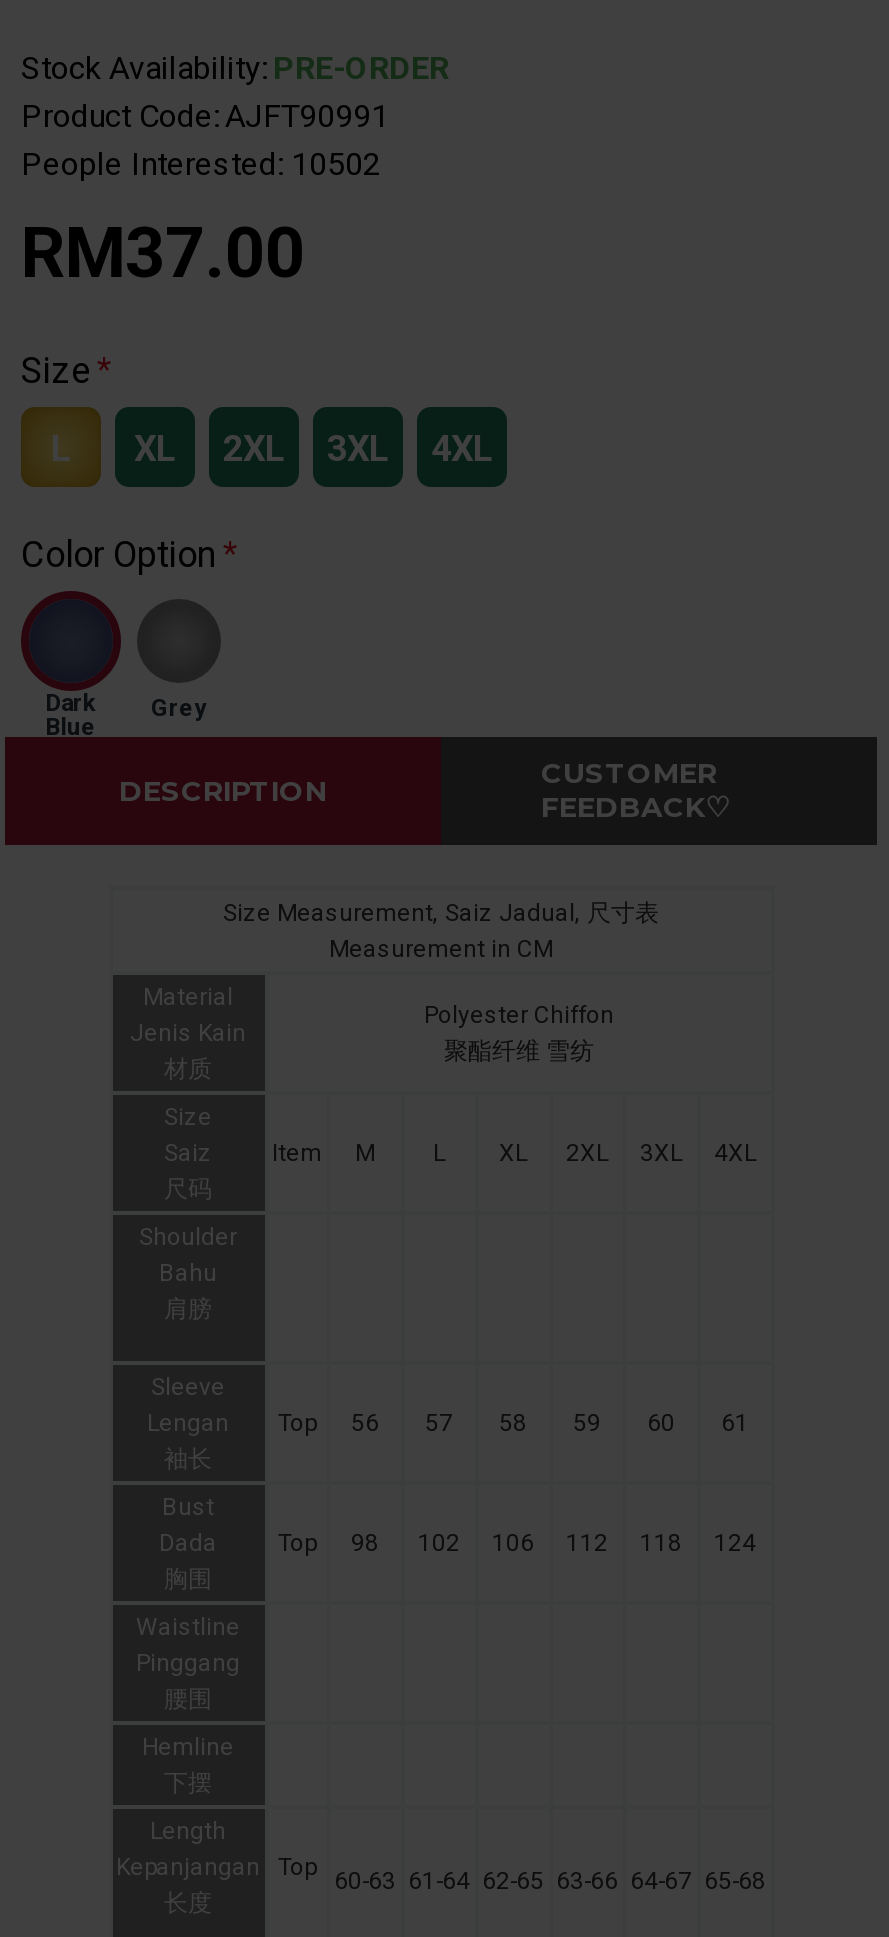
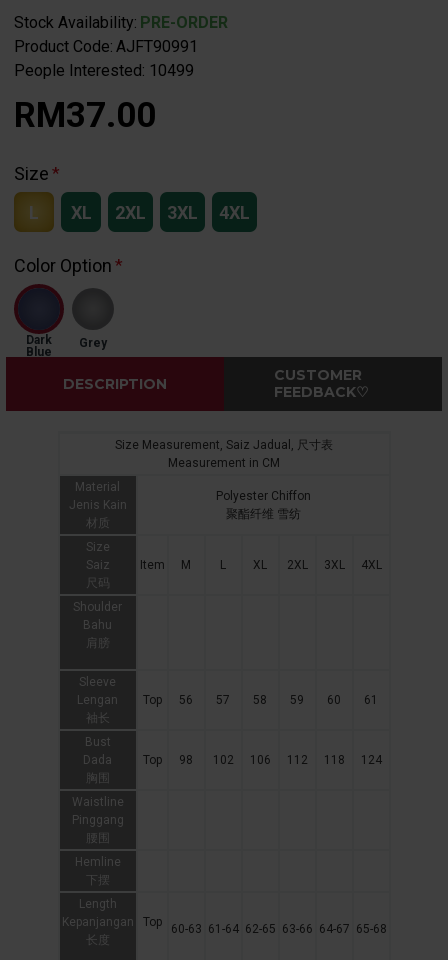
[21,146,381,184] People Interested: 10502 -> [14,61,194,80] People Interested: 10499

